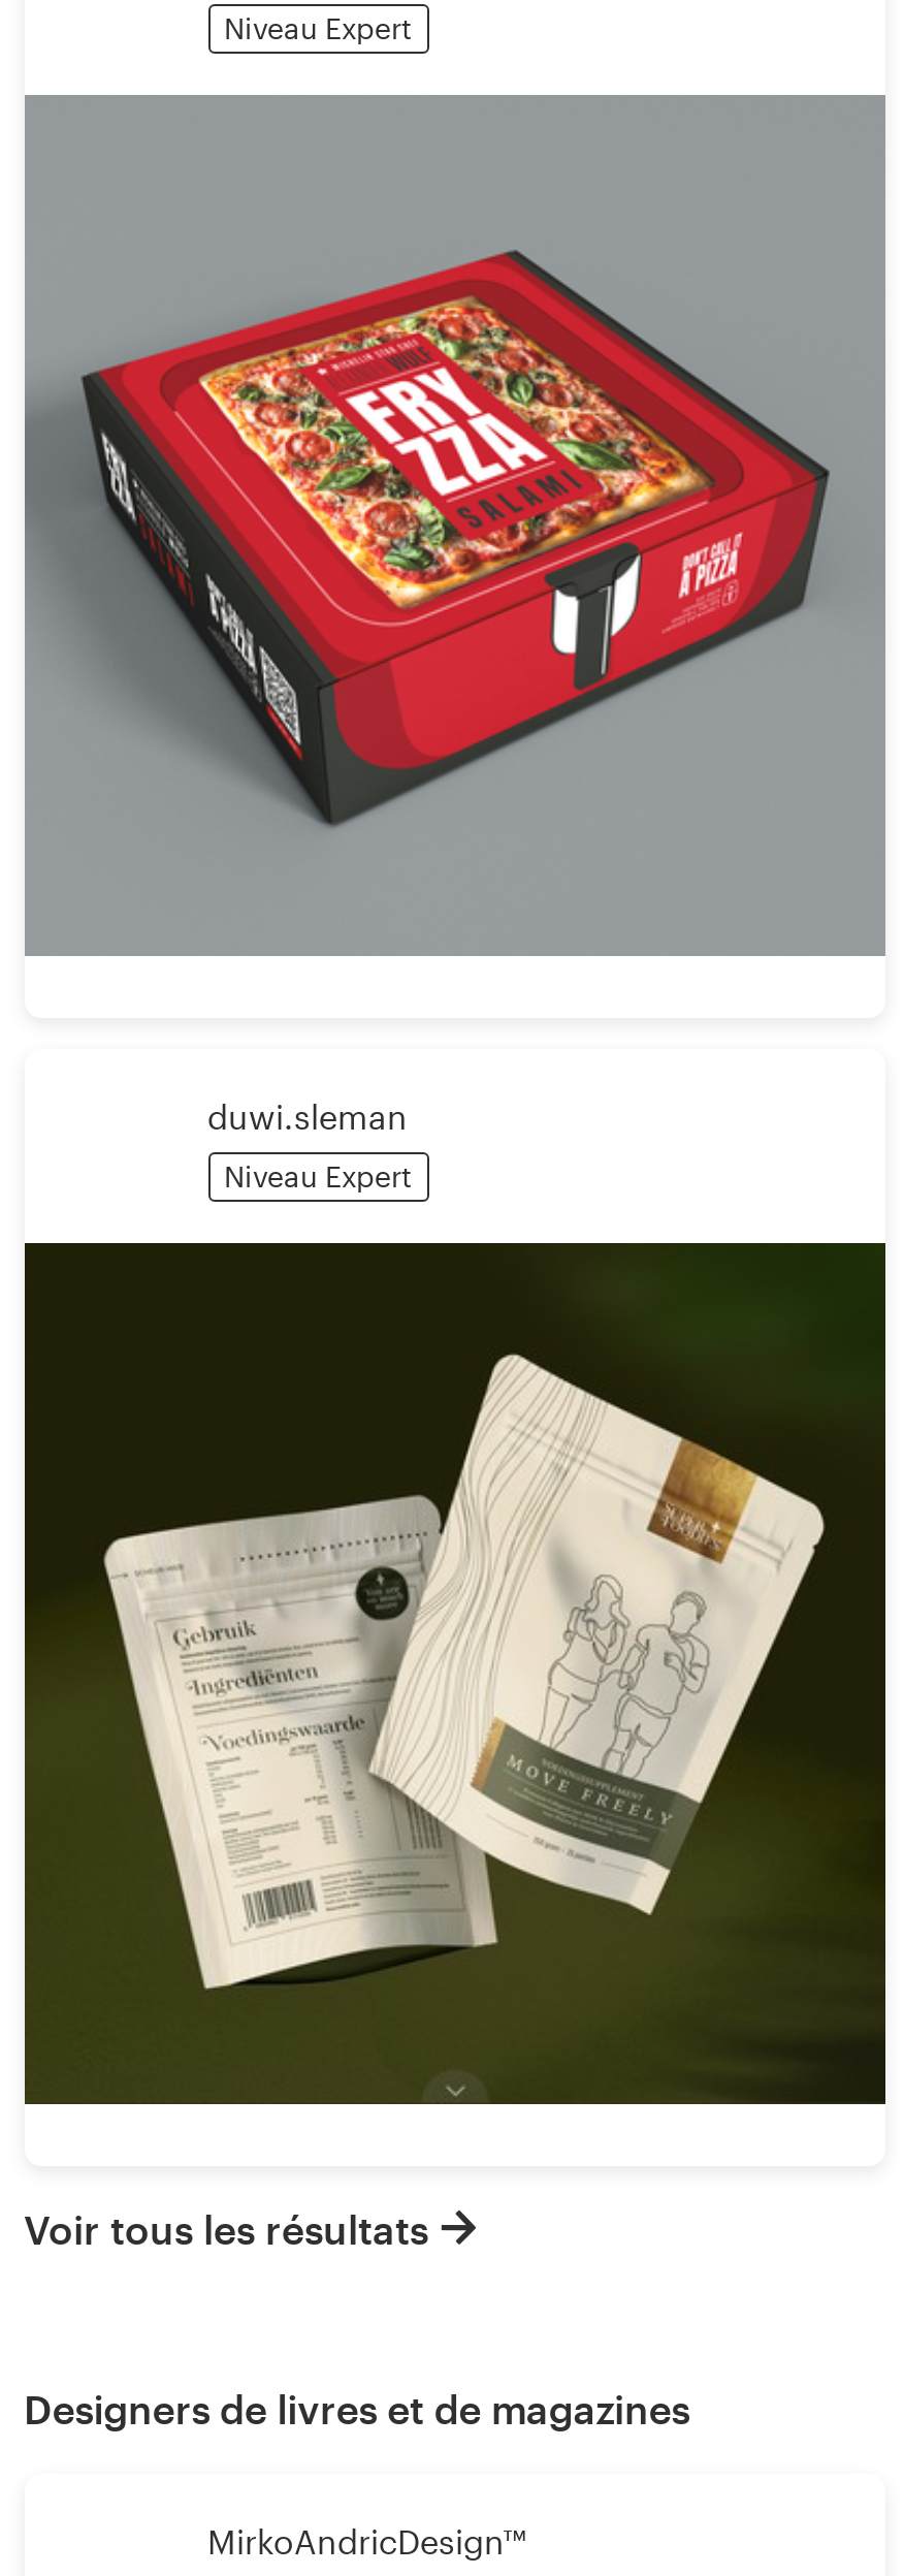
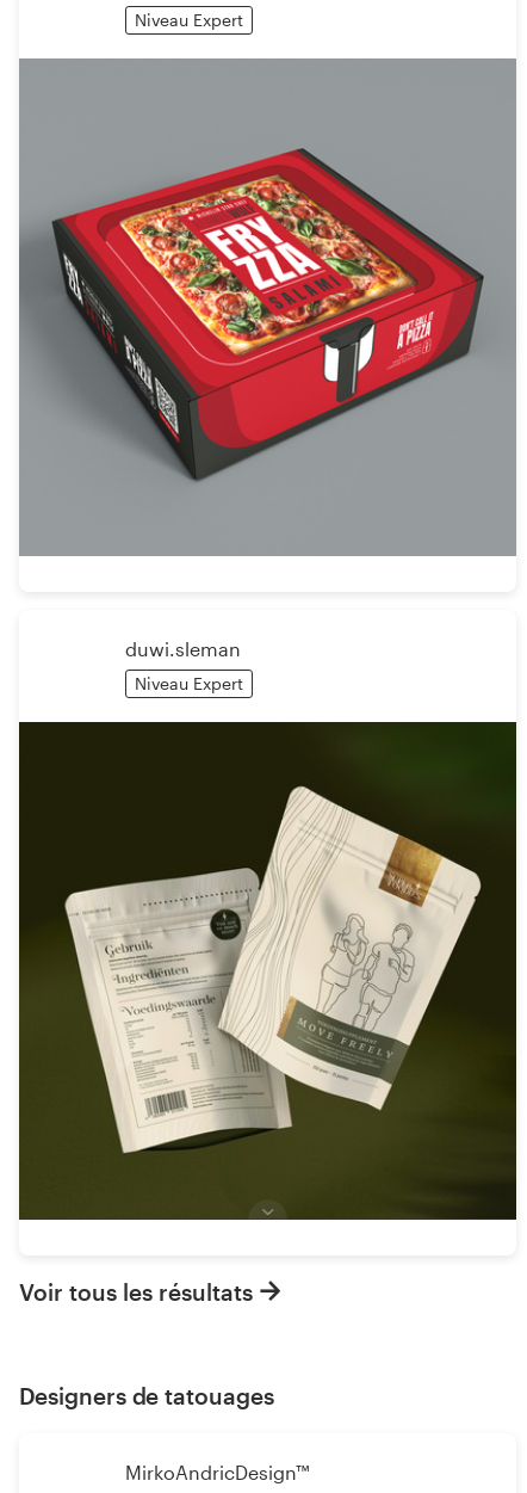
[24,2385,690,2432] Designers de livres et de magazines -> [18,1382,274,1409] Designers de tatouages

